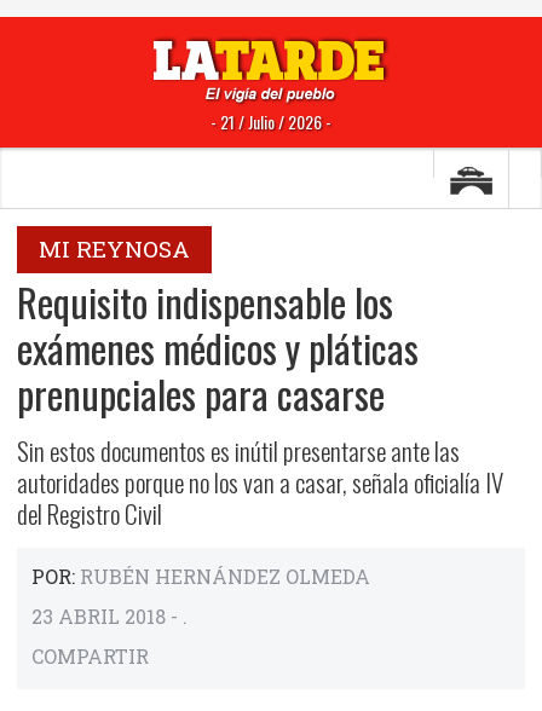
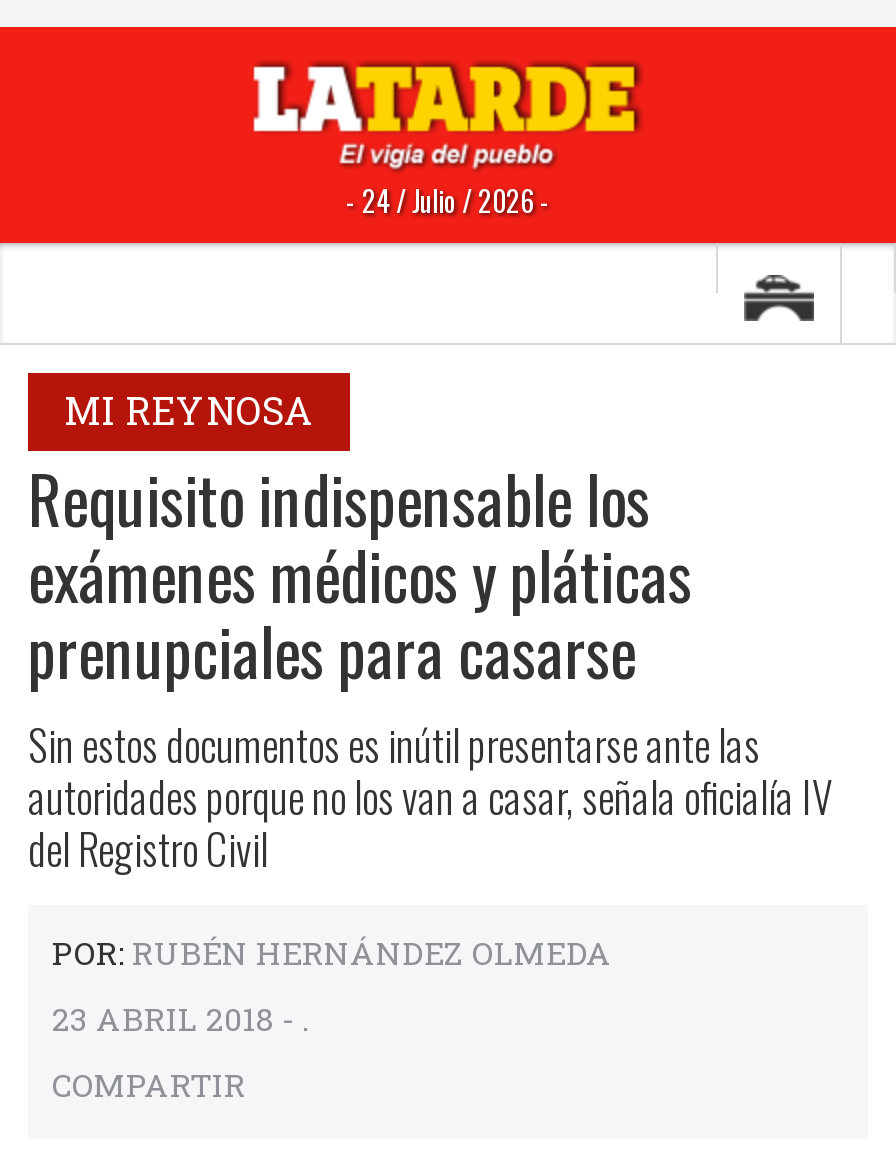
[211,109,331,134] - 21 / Julio / 2026 - -> [346,179,550,221] - 24 / Julio / 2026 -

